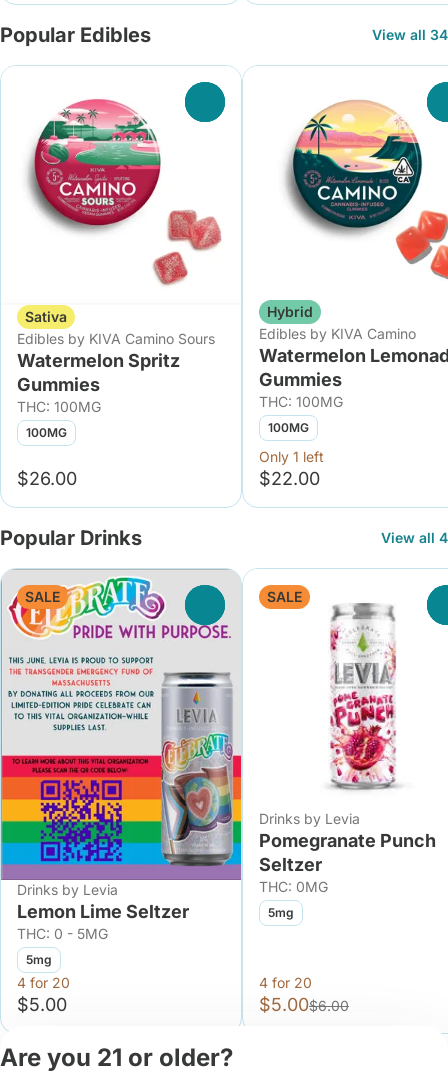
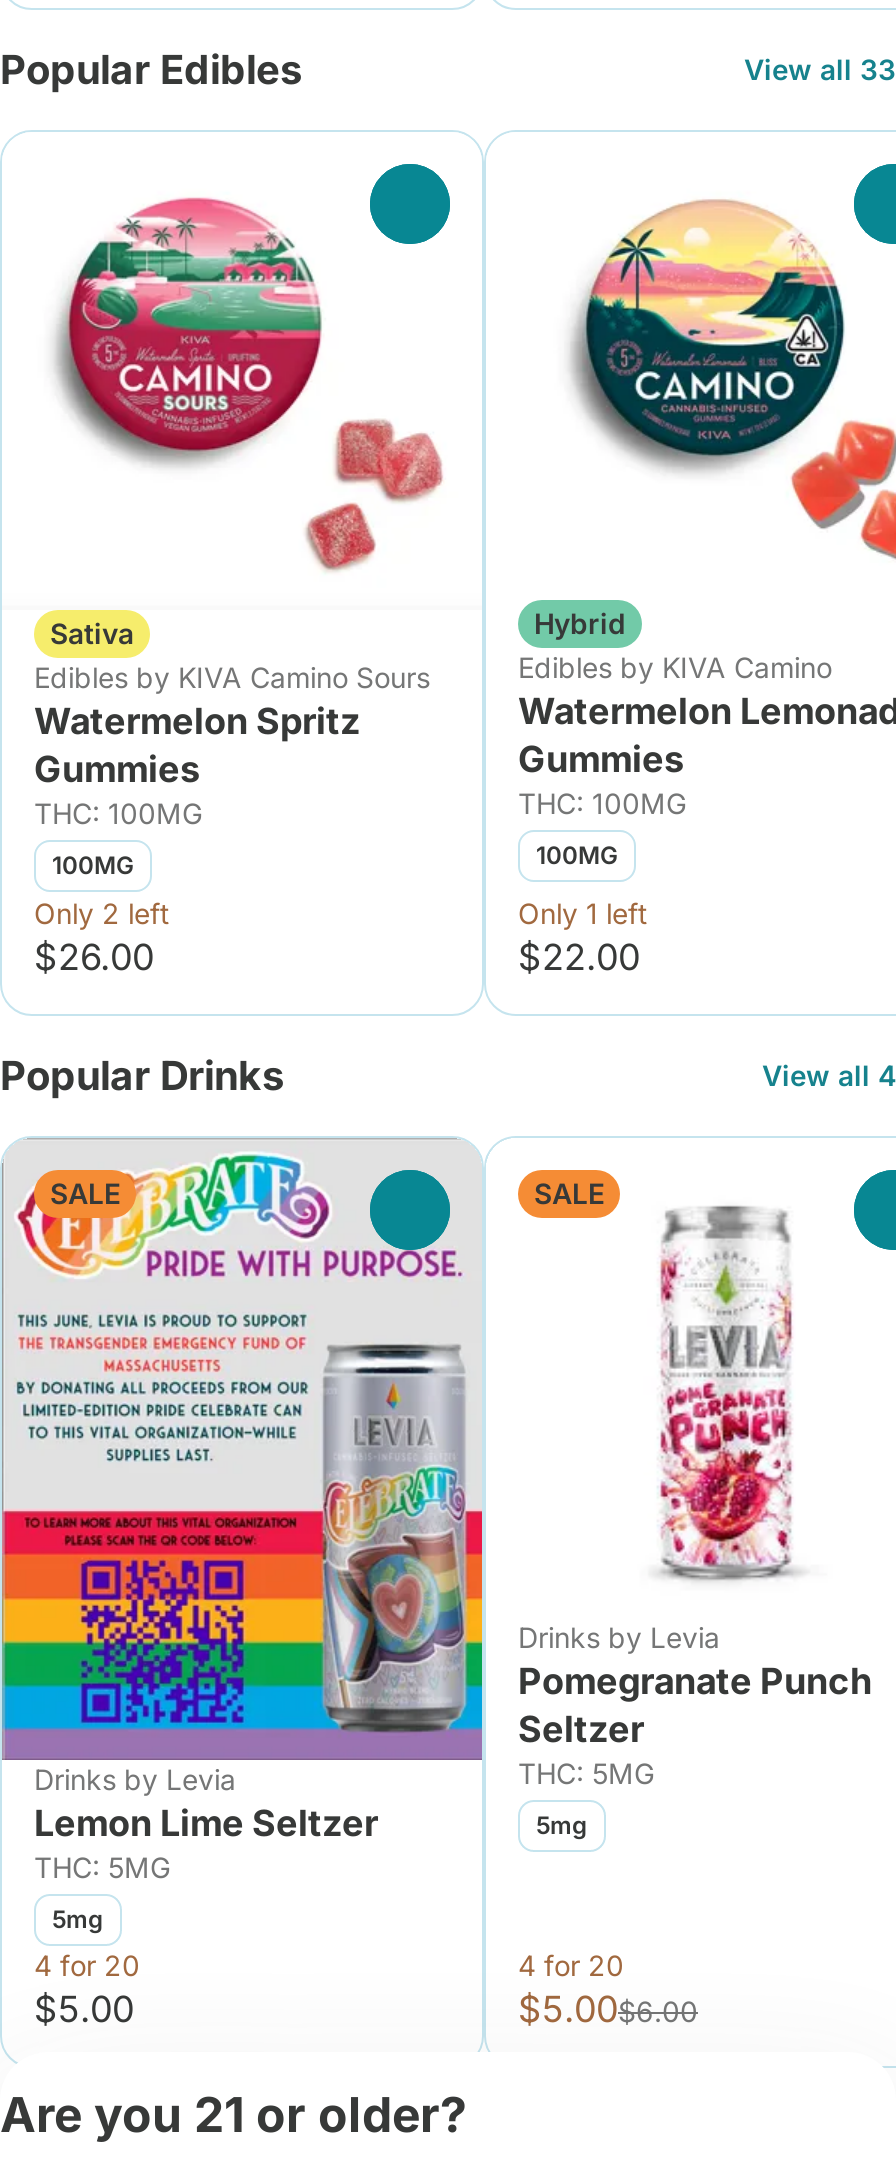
[372,25,448,42] View all 34 -> [744,51,896,85] View all 33
none -> [34,895,170,929] Only 2 left
[259,877,328,894] THC: 0MG -> [518,1755,654,1789] THC: 5MG
[17,925,108,942] THC: 0 - 5MG -> [34,1850,170,1884] THC: 5MG

